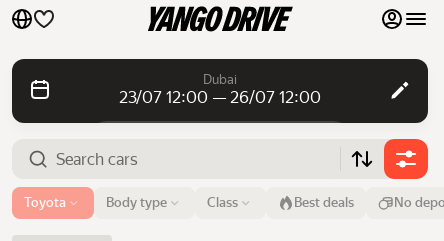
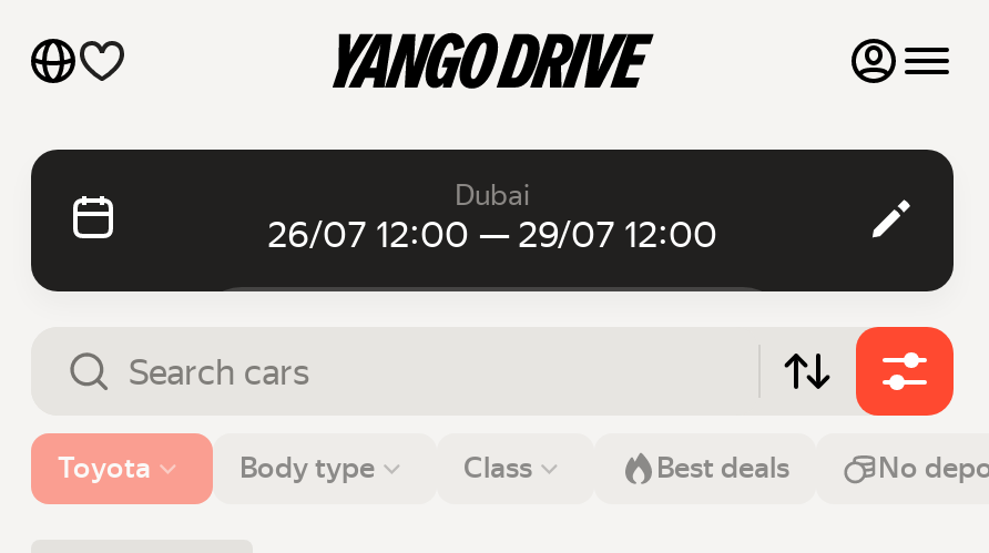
[119,88,321,107] 23/07 12:00 — 26/07 12:00 -> [267,214,717,256] 26/07 12:00 — 29/07 12:00

